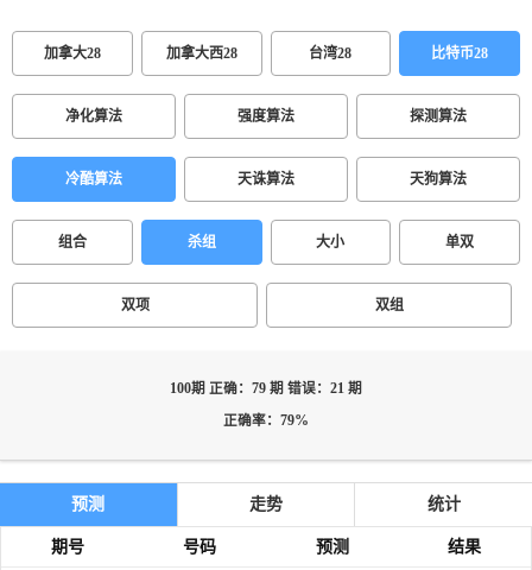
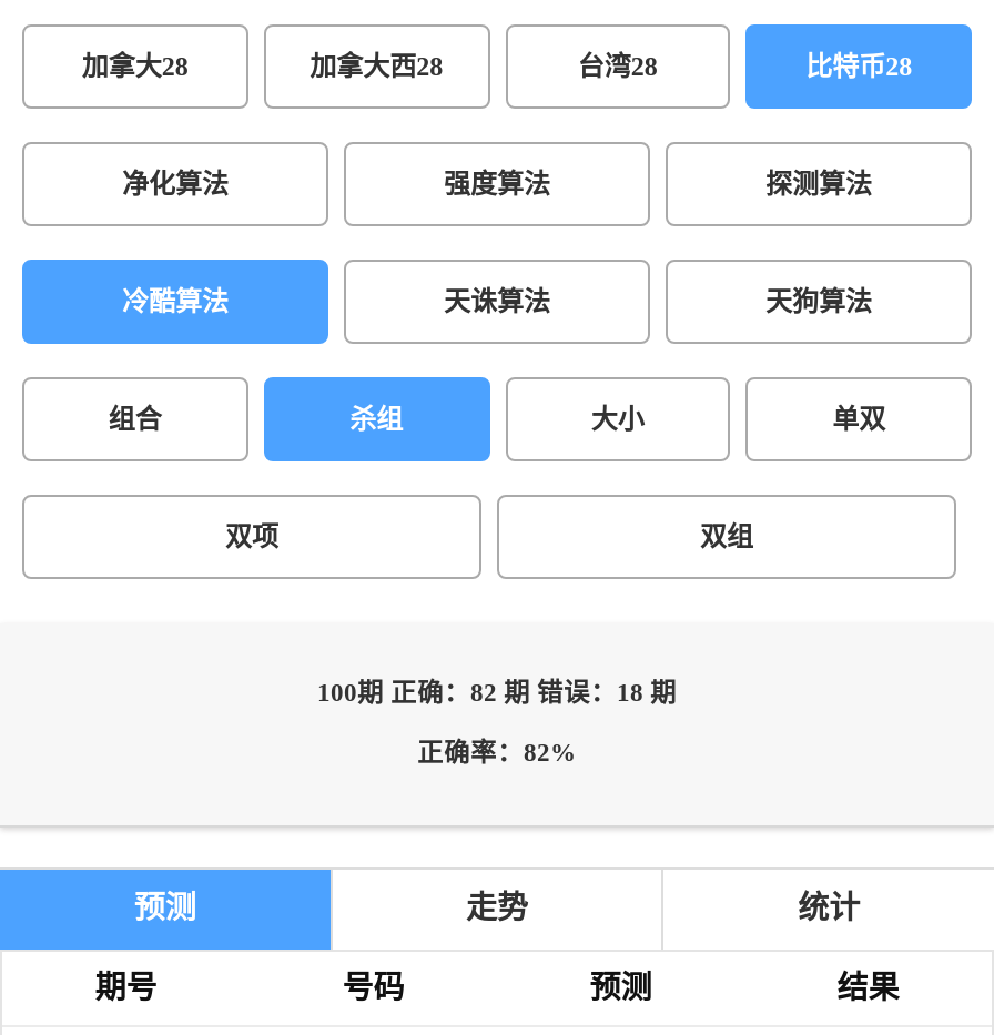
[170,381,362,397] 100期 正确：79 期 错误：21 期 -> [317,679,677,708] 100期 正确：82 期 错误：18 期
[223,413,309,429] 正确率：79% -> [417,739,577,768] 正确率：82%

